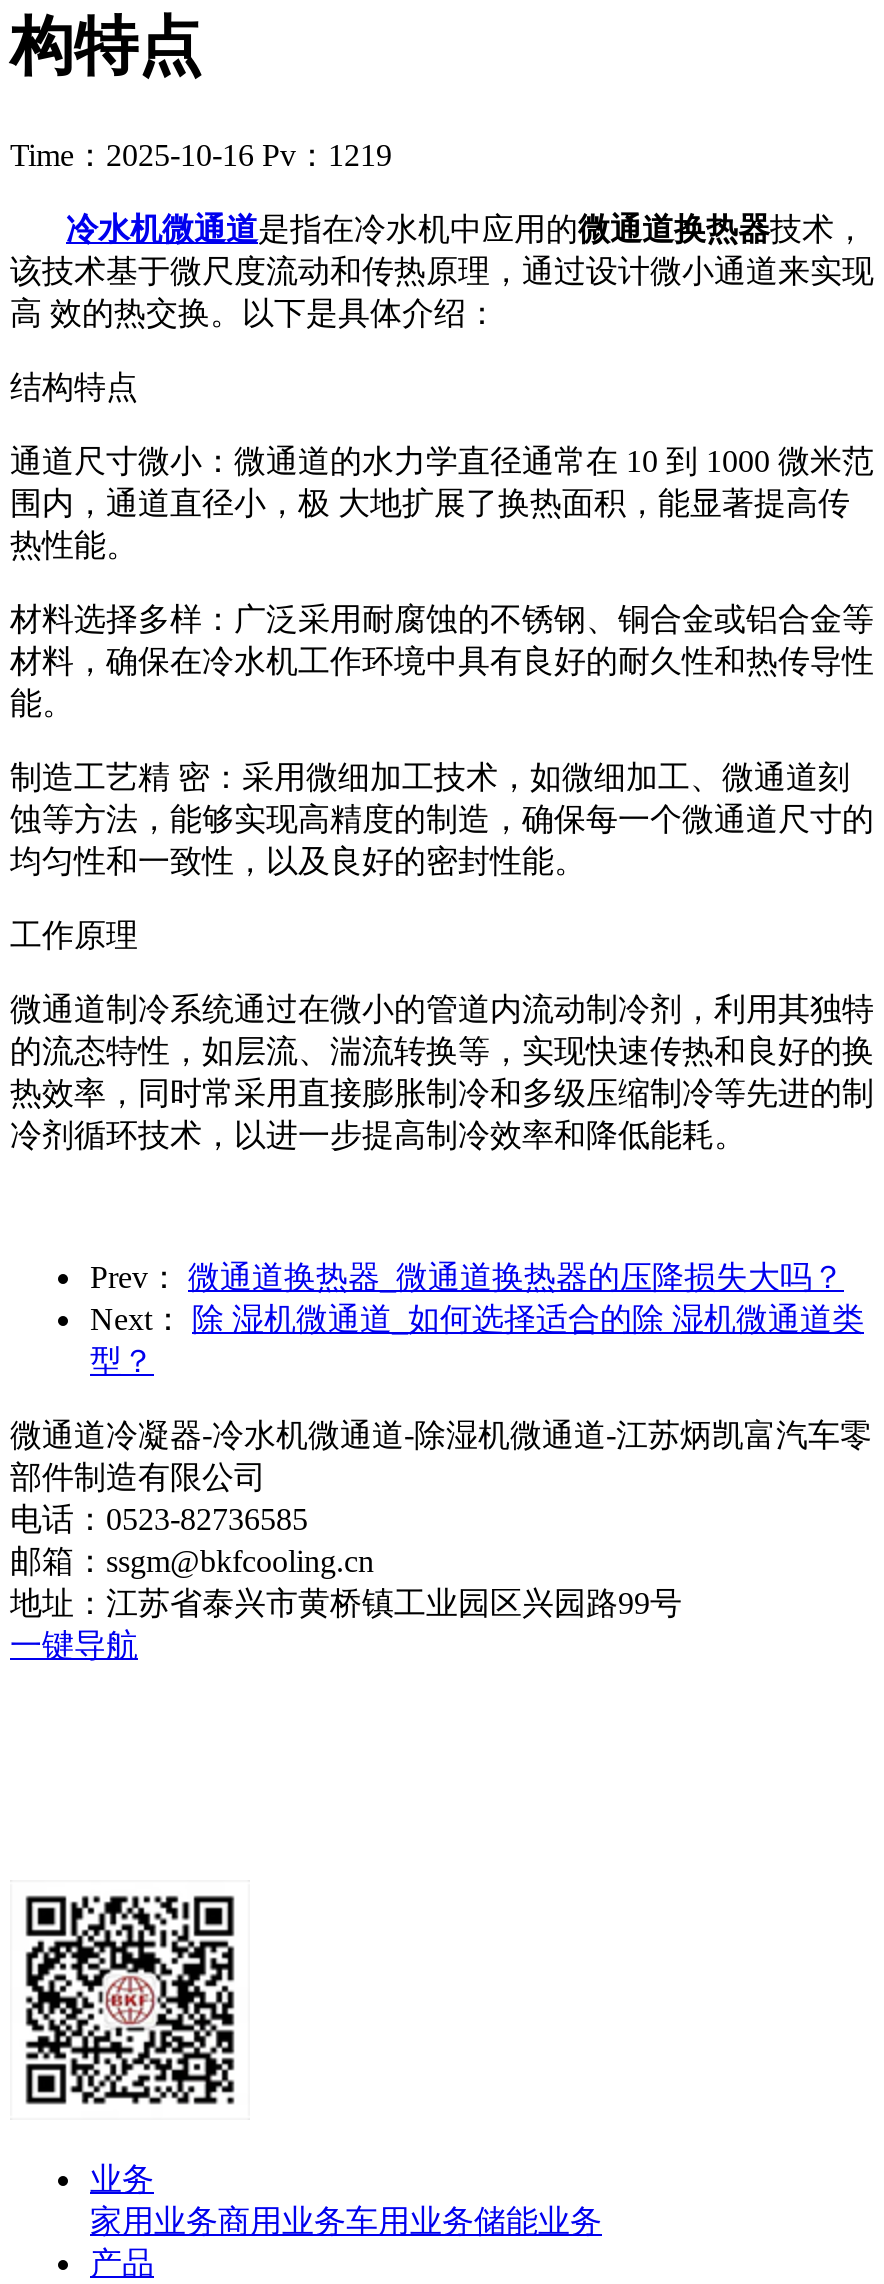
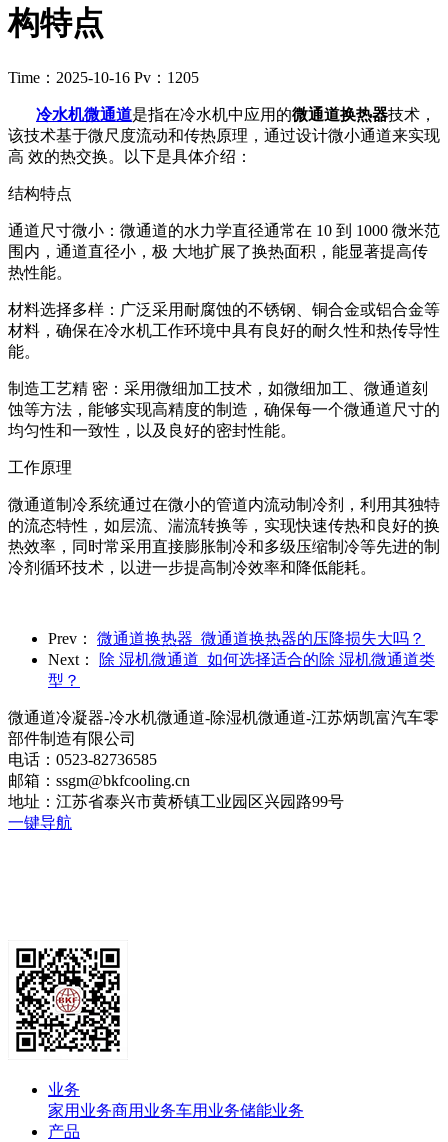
[10,138,392,172] Time：2025-10-16 Pv：1219 -> [8,69,199,86] Time：2025-10-16 Pv：1205

